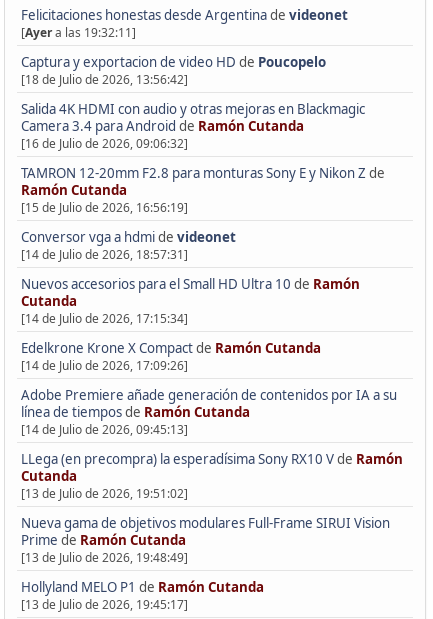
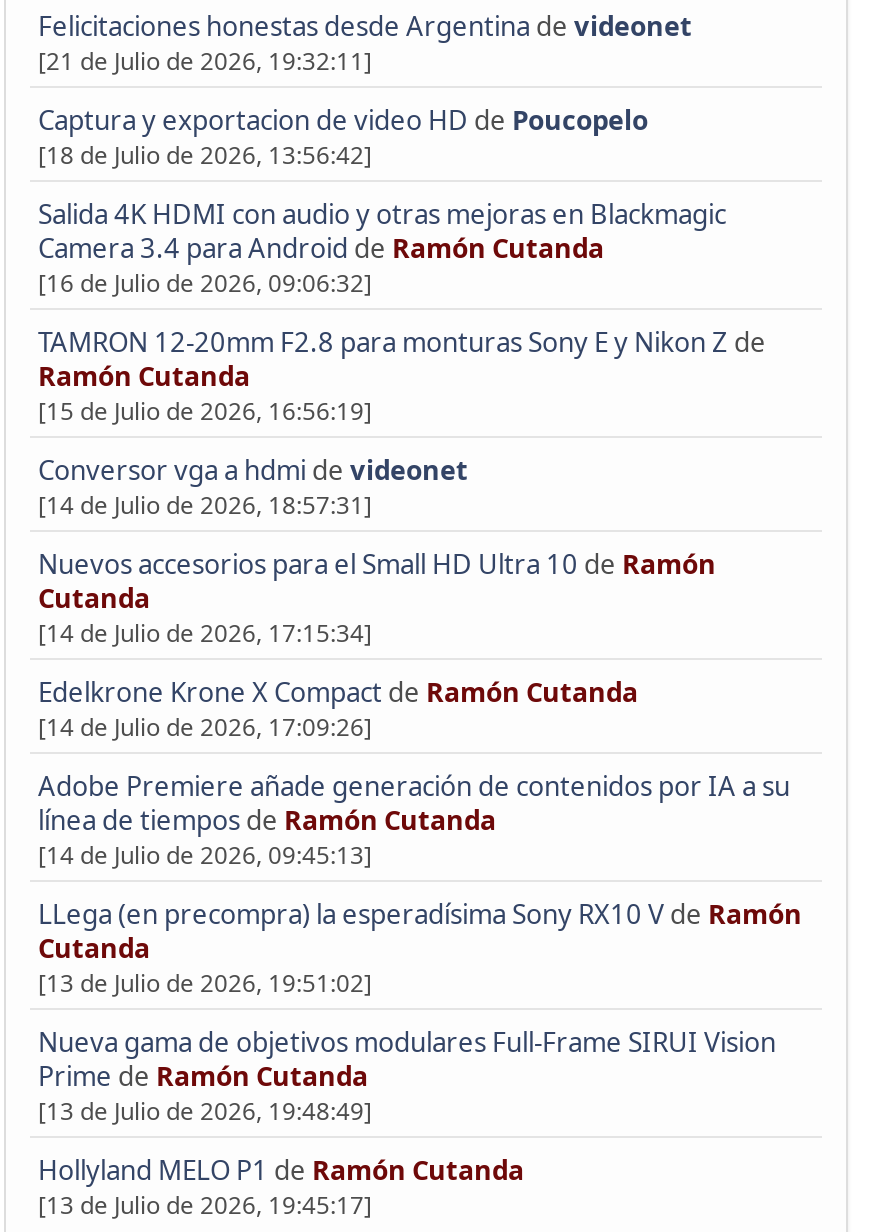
[21,24,136,41] [Ayer a las 19:32:11] -> [38,44,372,78] [21 de Julio de 2026, 19:32:11]

